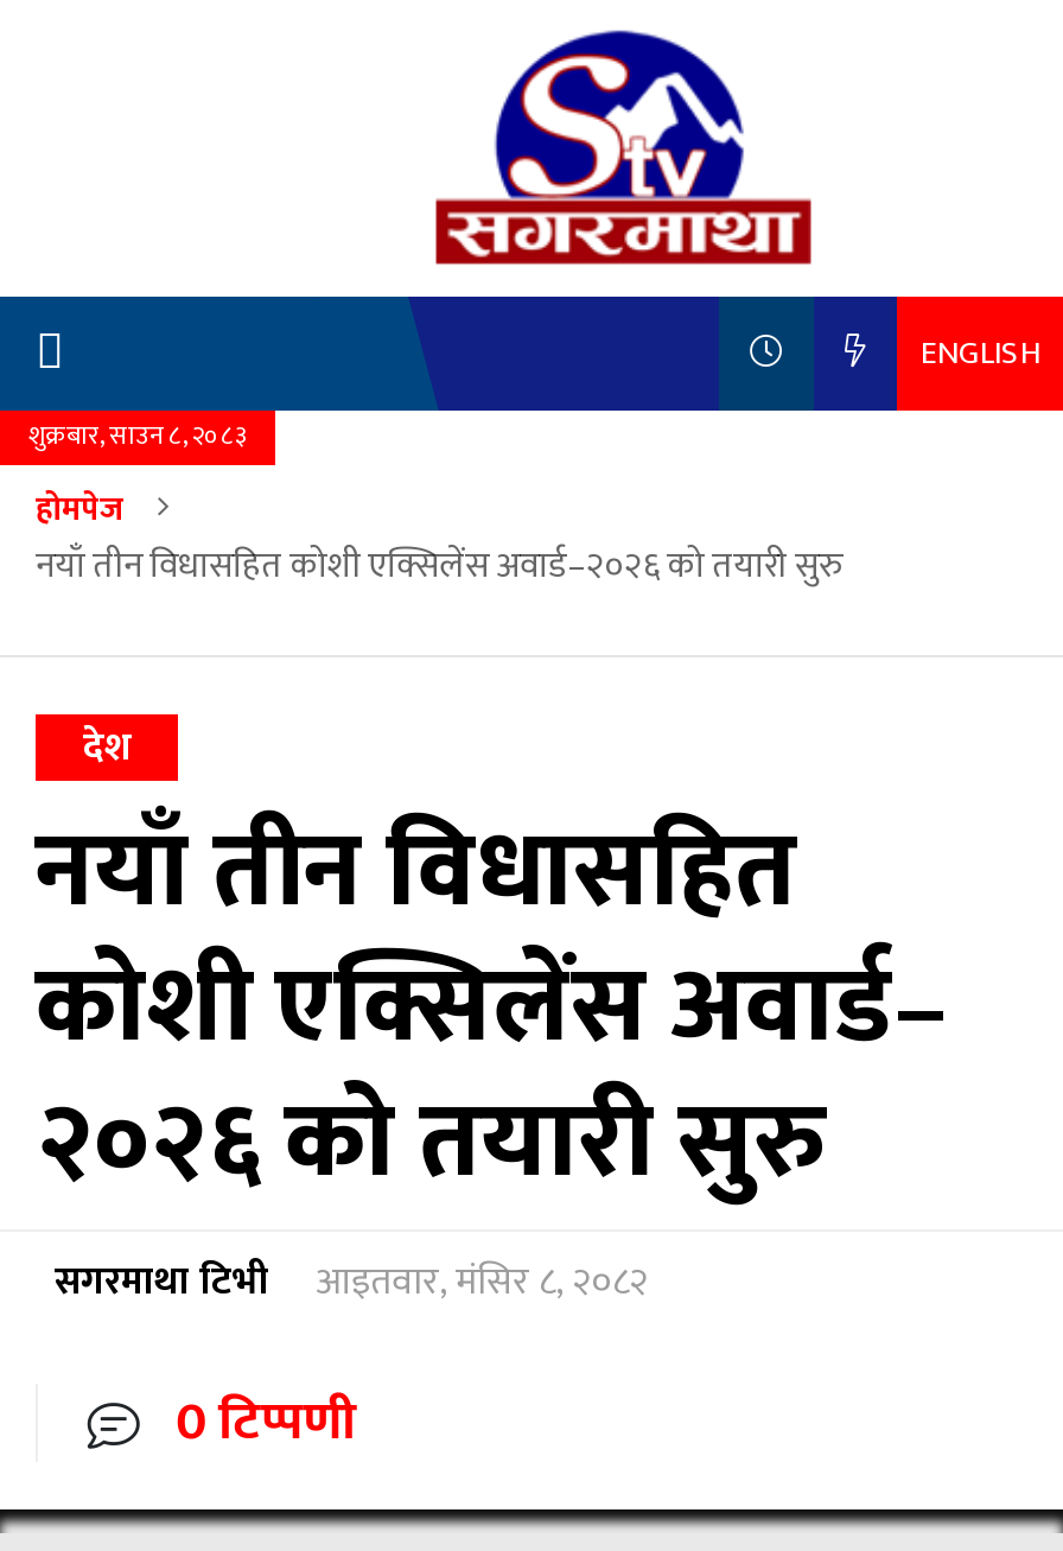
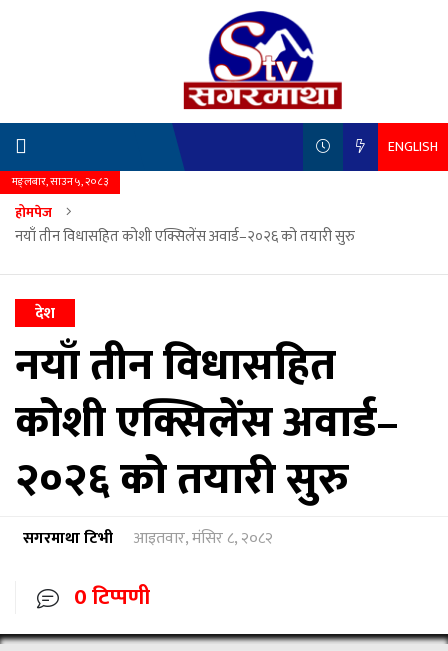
[28,415,247,458] शुक्रबार, साउन ८, २०८३ -> [12,173,108,191] मङ्लबार, साउन ५, २०८३

